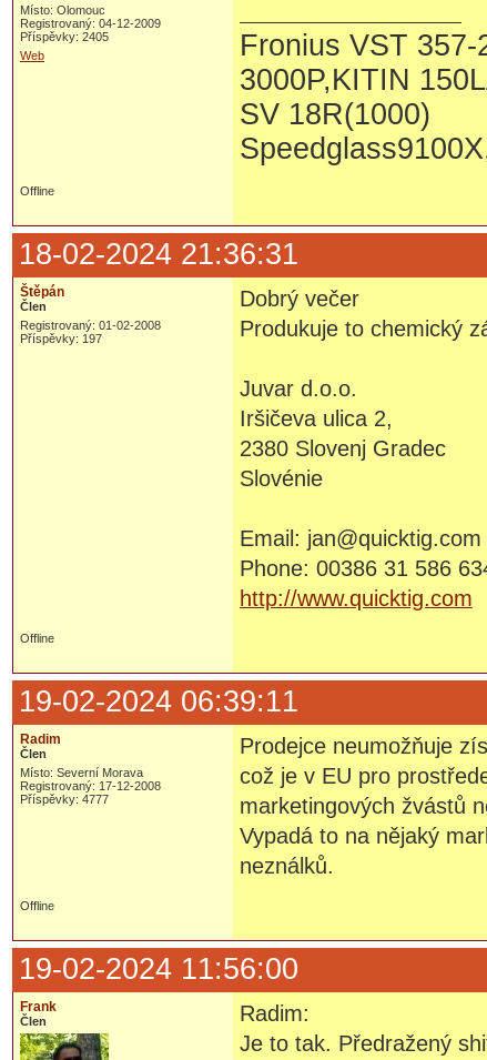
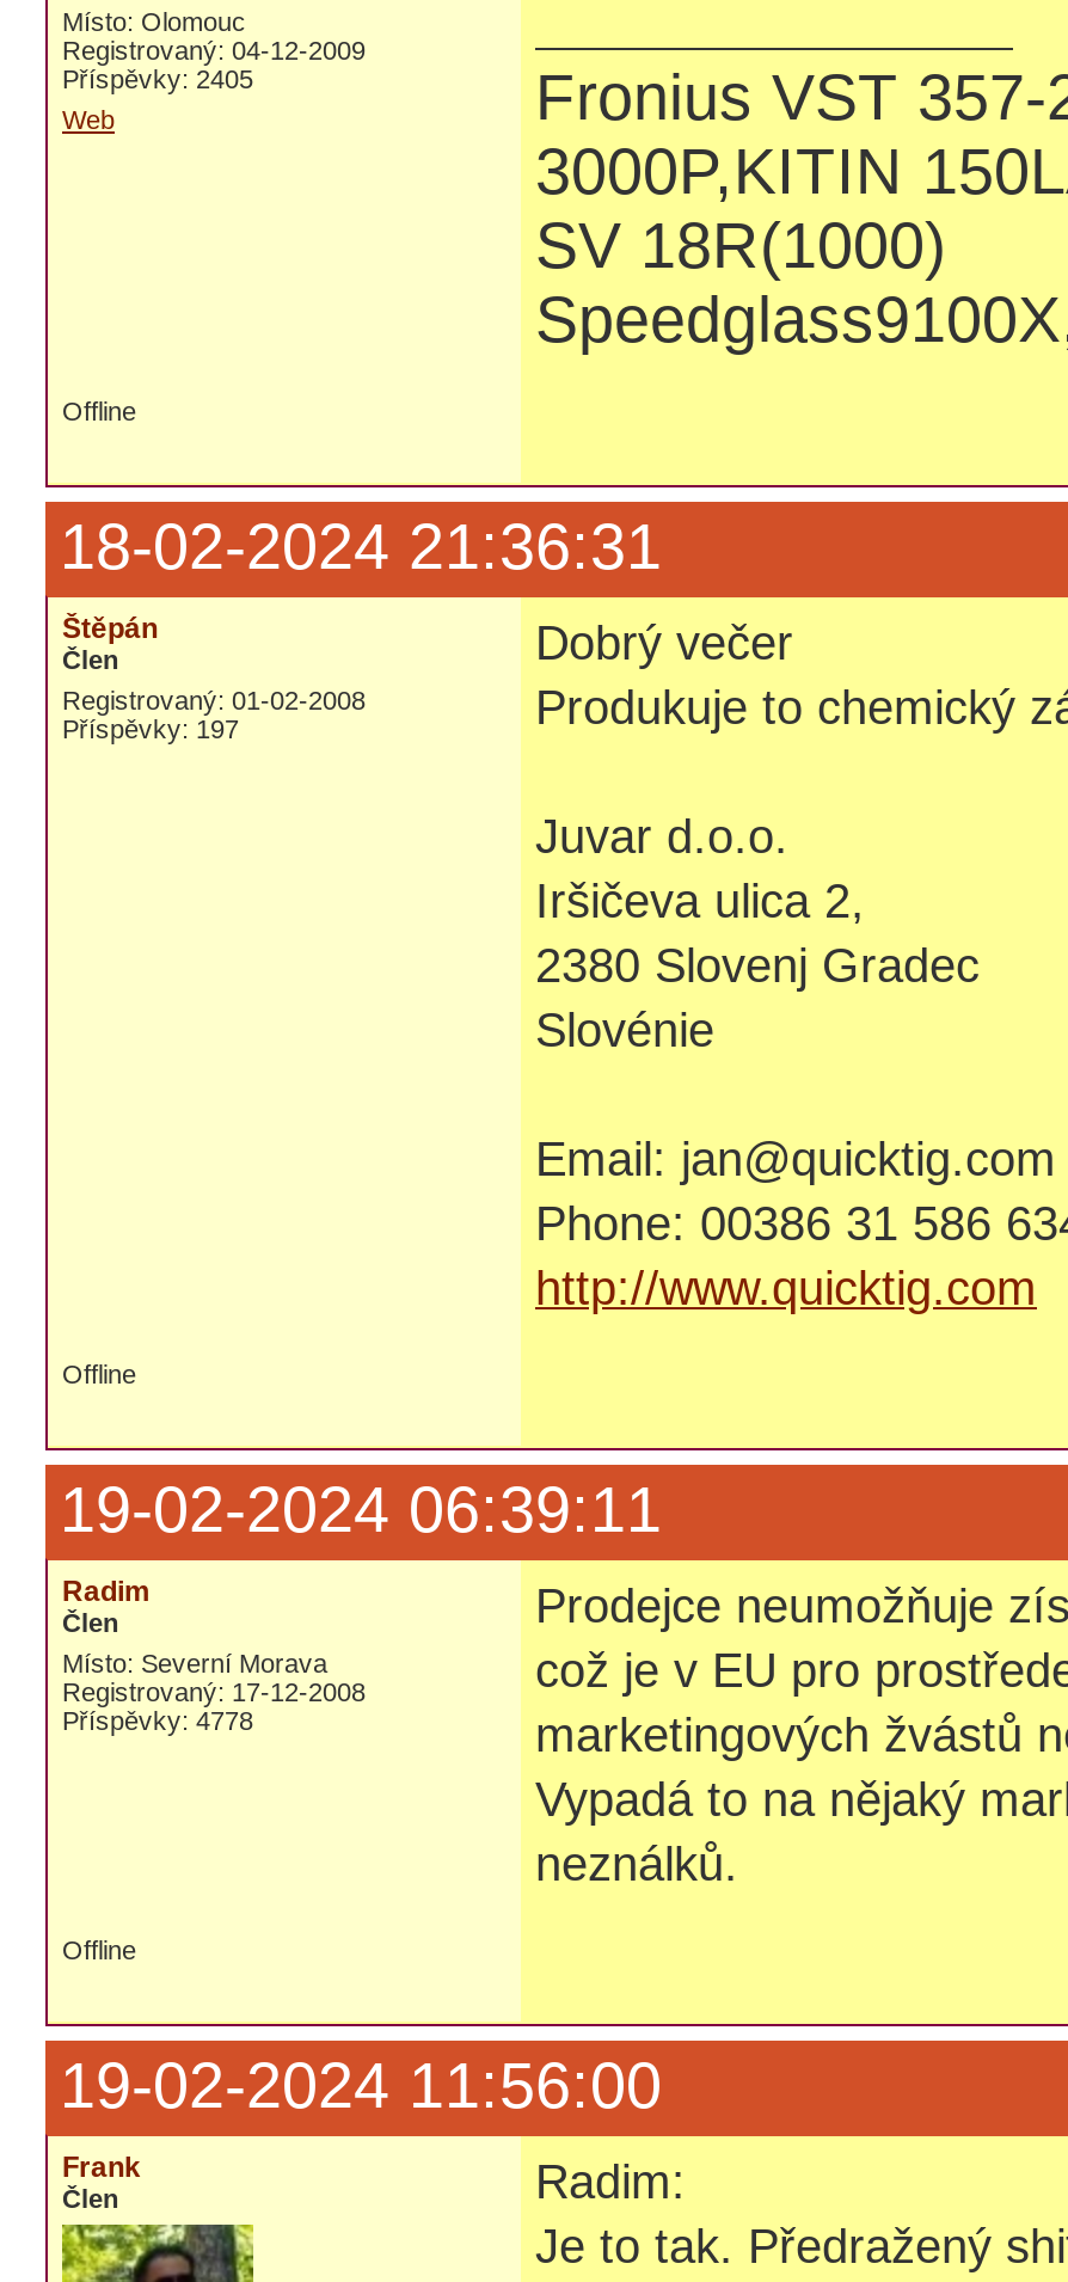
[20,793,109,806] Příspěvky: 4777 -> [62,1706,253,1735] Příspěvky: 4778

